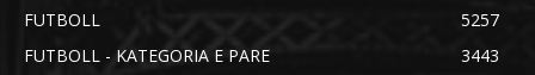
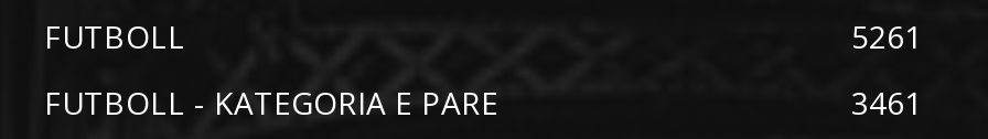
[461,8,499,31] 5257 -> [851,15,922,57] 5261
[461,44,499,66] 3443 -> [851,81,922,123] 3461

